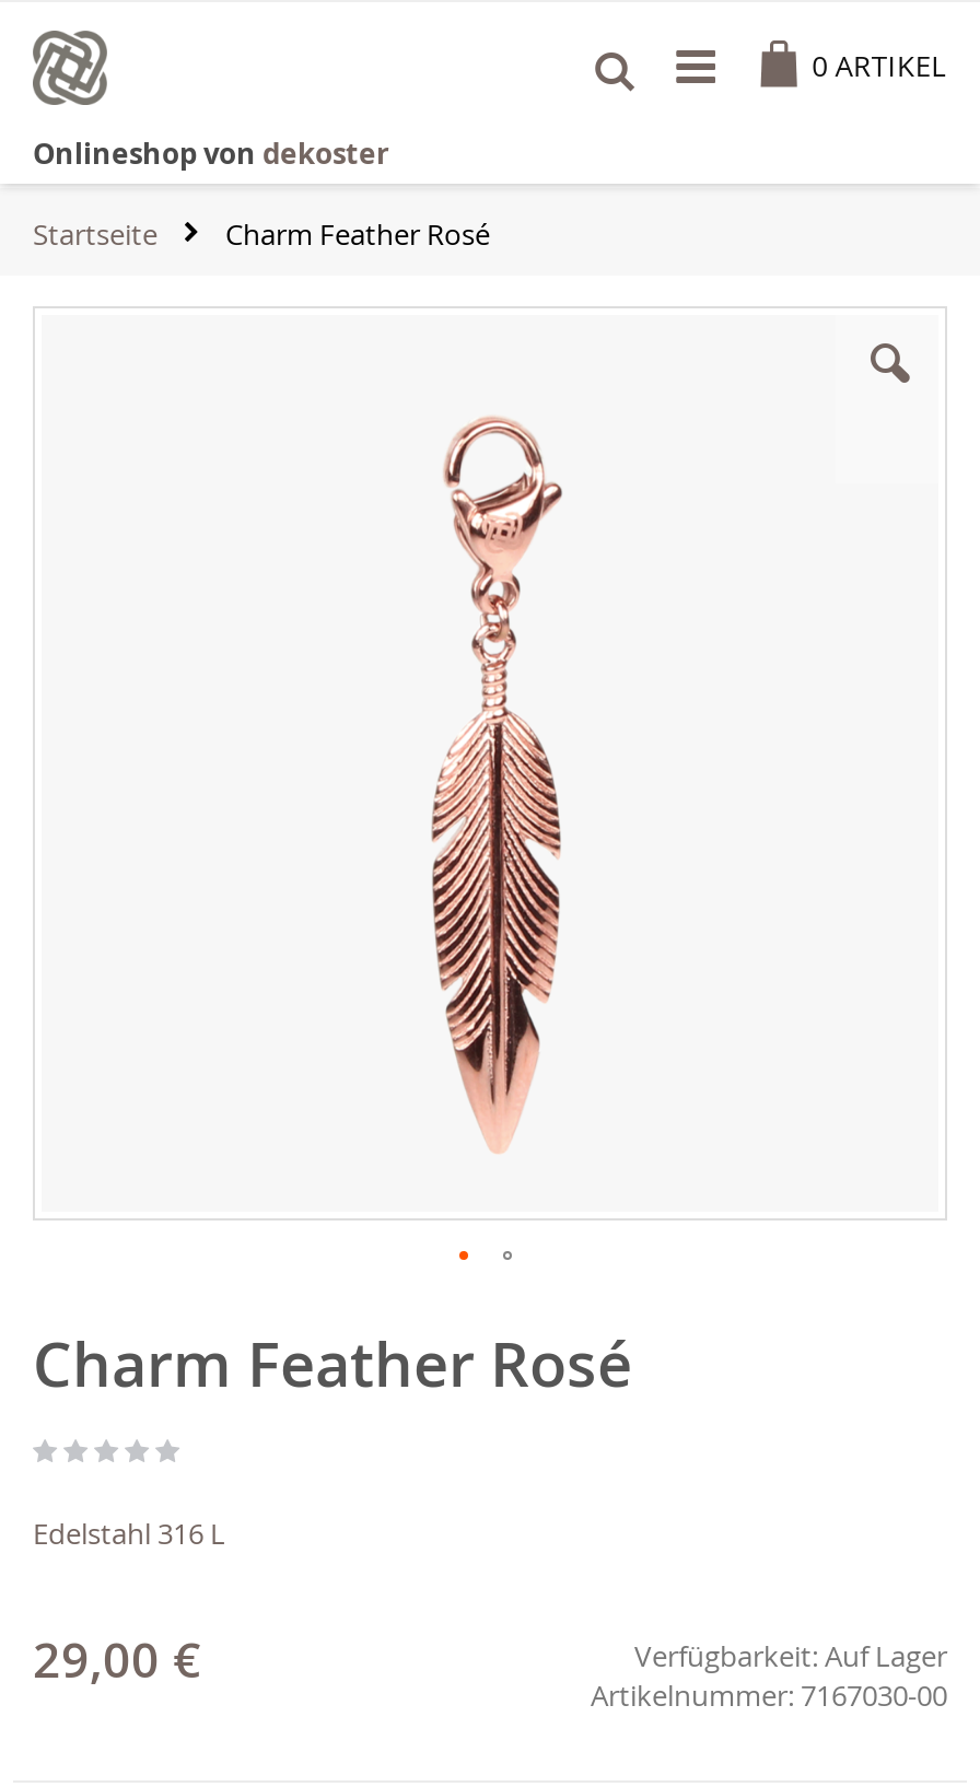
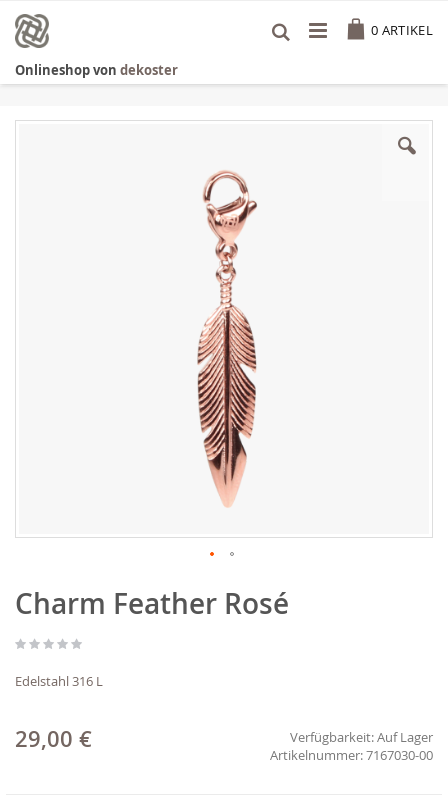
[33,213,490,253] Startseite | Charm Feather Rosé -> none

